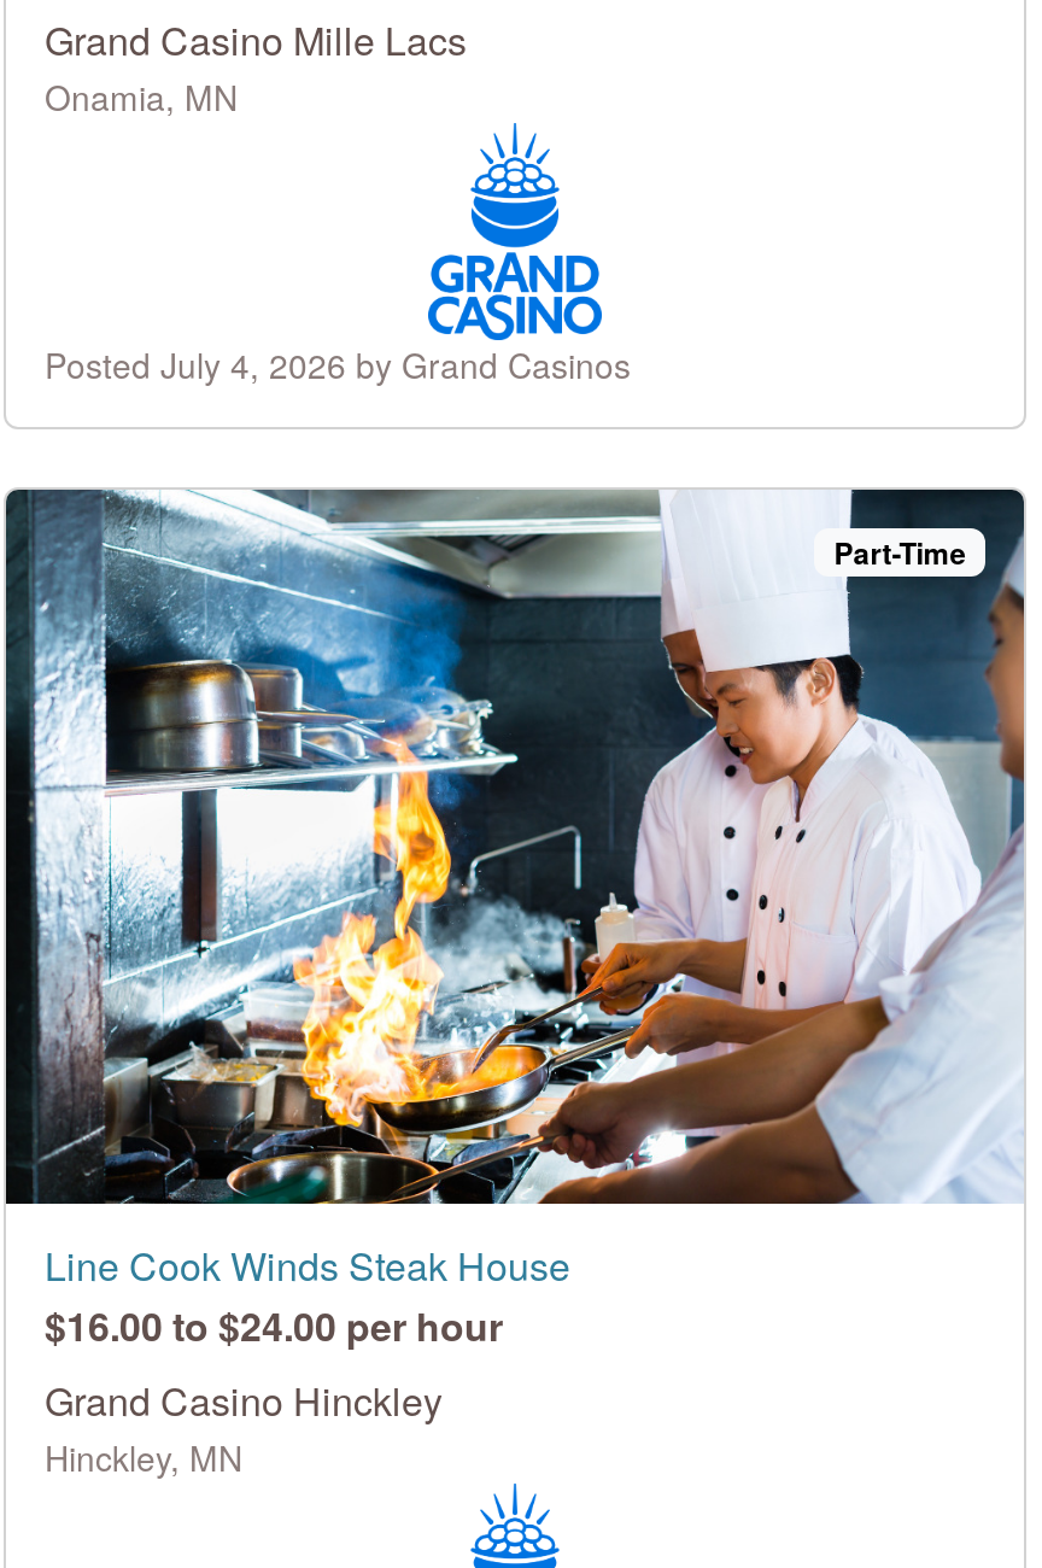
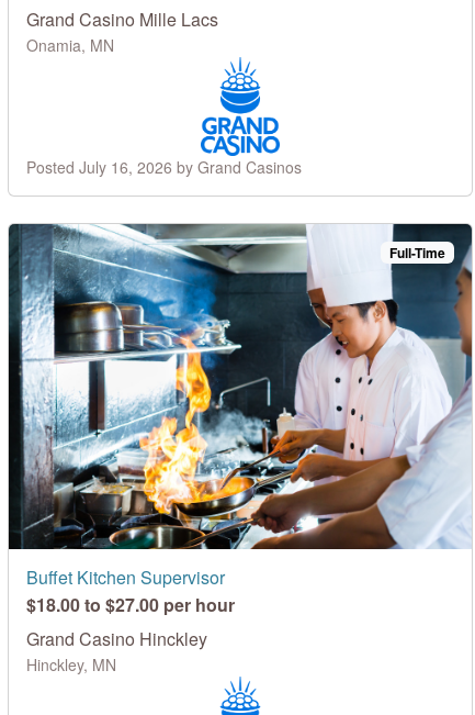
[45,339,631,388] Posted July 4, 2026 by Grand Casinos -> [26,156,302,178] Posted July 16, 2026 by Grand Casinos
[834,530,967,574] Part-Time -> [390,243,446,262] Full-Time
[45,1236,570,1352] Line Cook Winds Steak House | $16.00 to $24.00 per hour -> [26,564,235,617] Buffet Kitchen Supervisor | $18.00 to $27.00 per hour

